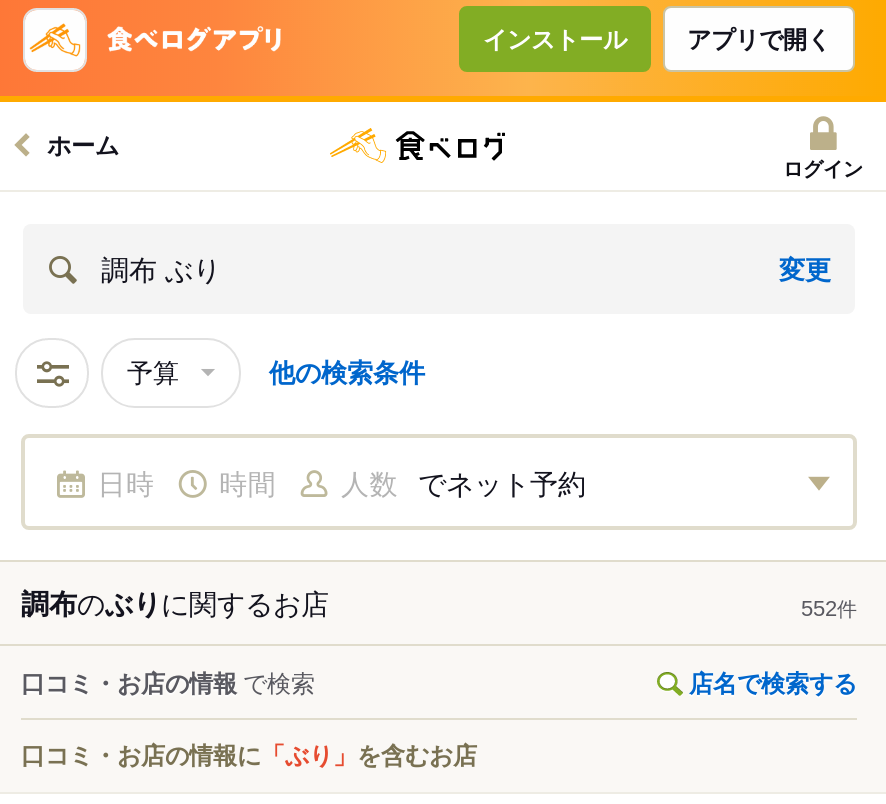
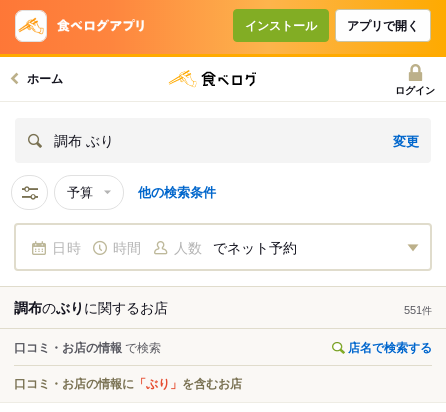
[801,597,857,621] 552件 -> [404,304,432,316] 551件

